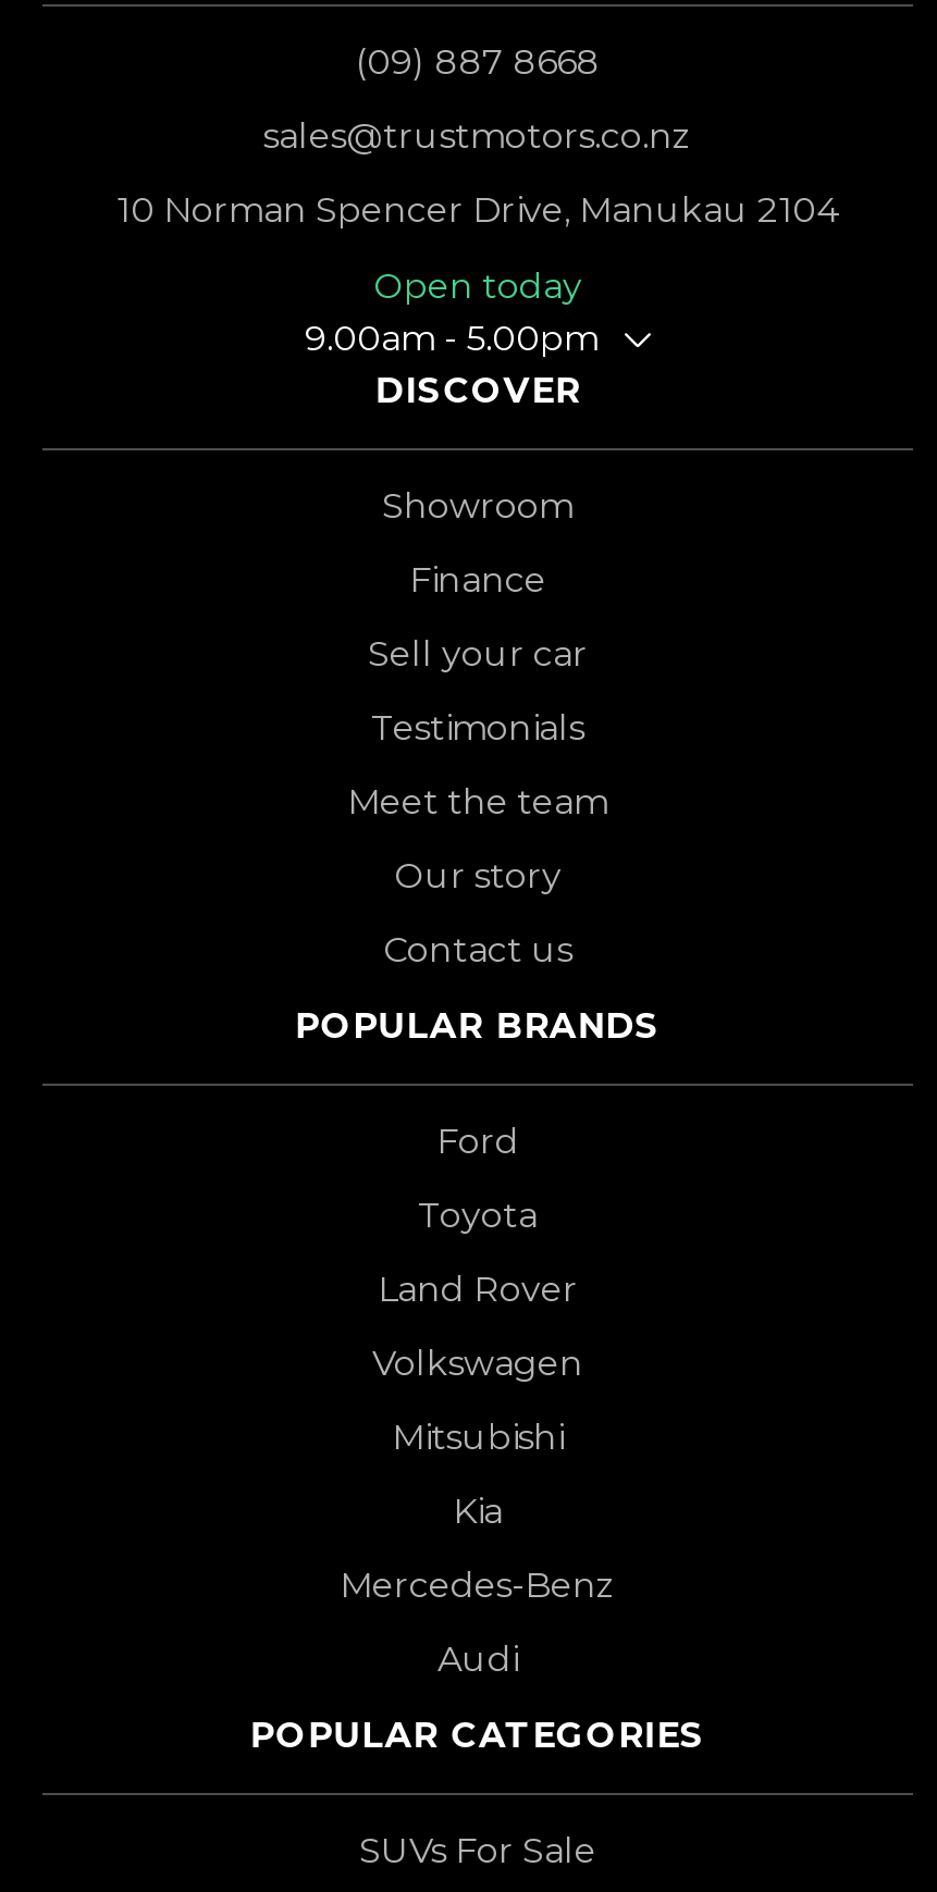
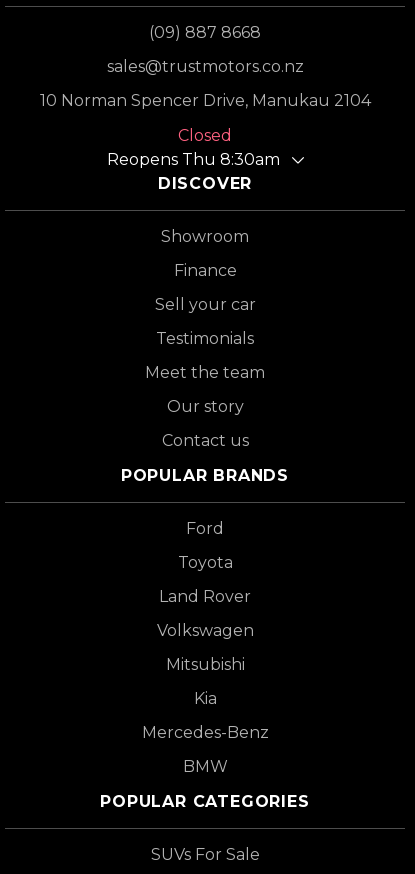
[305,265,599,359] Open today | 9.00am - 5.00pm -> [106,126,279,169] Closed | Reopens Thu 8:30am
[437,1639,518,1680] Audi -> [182,757,227,776] BMW

